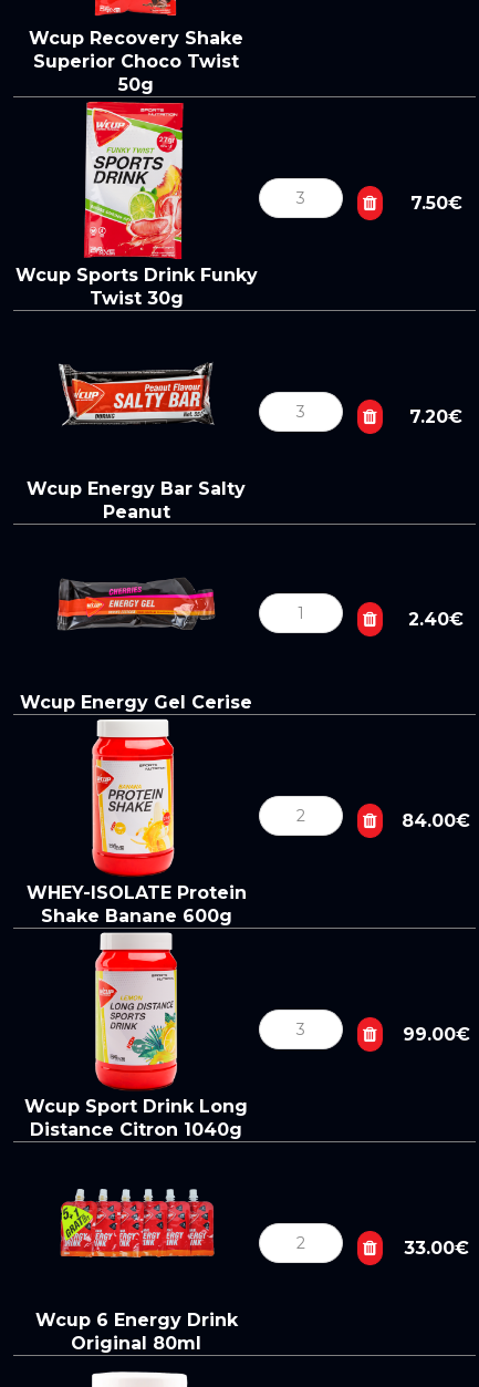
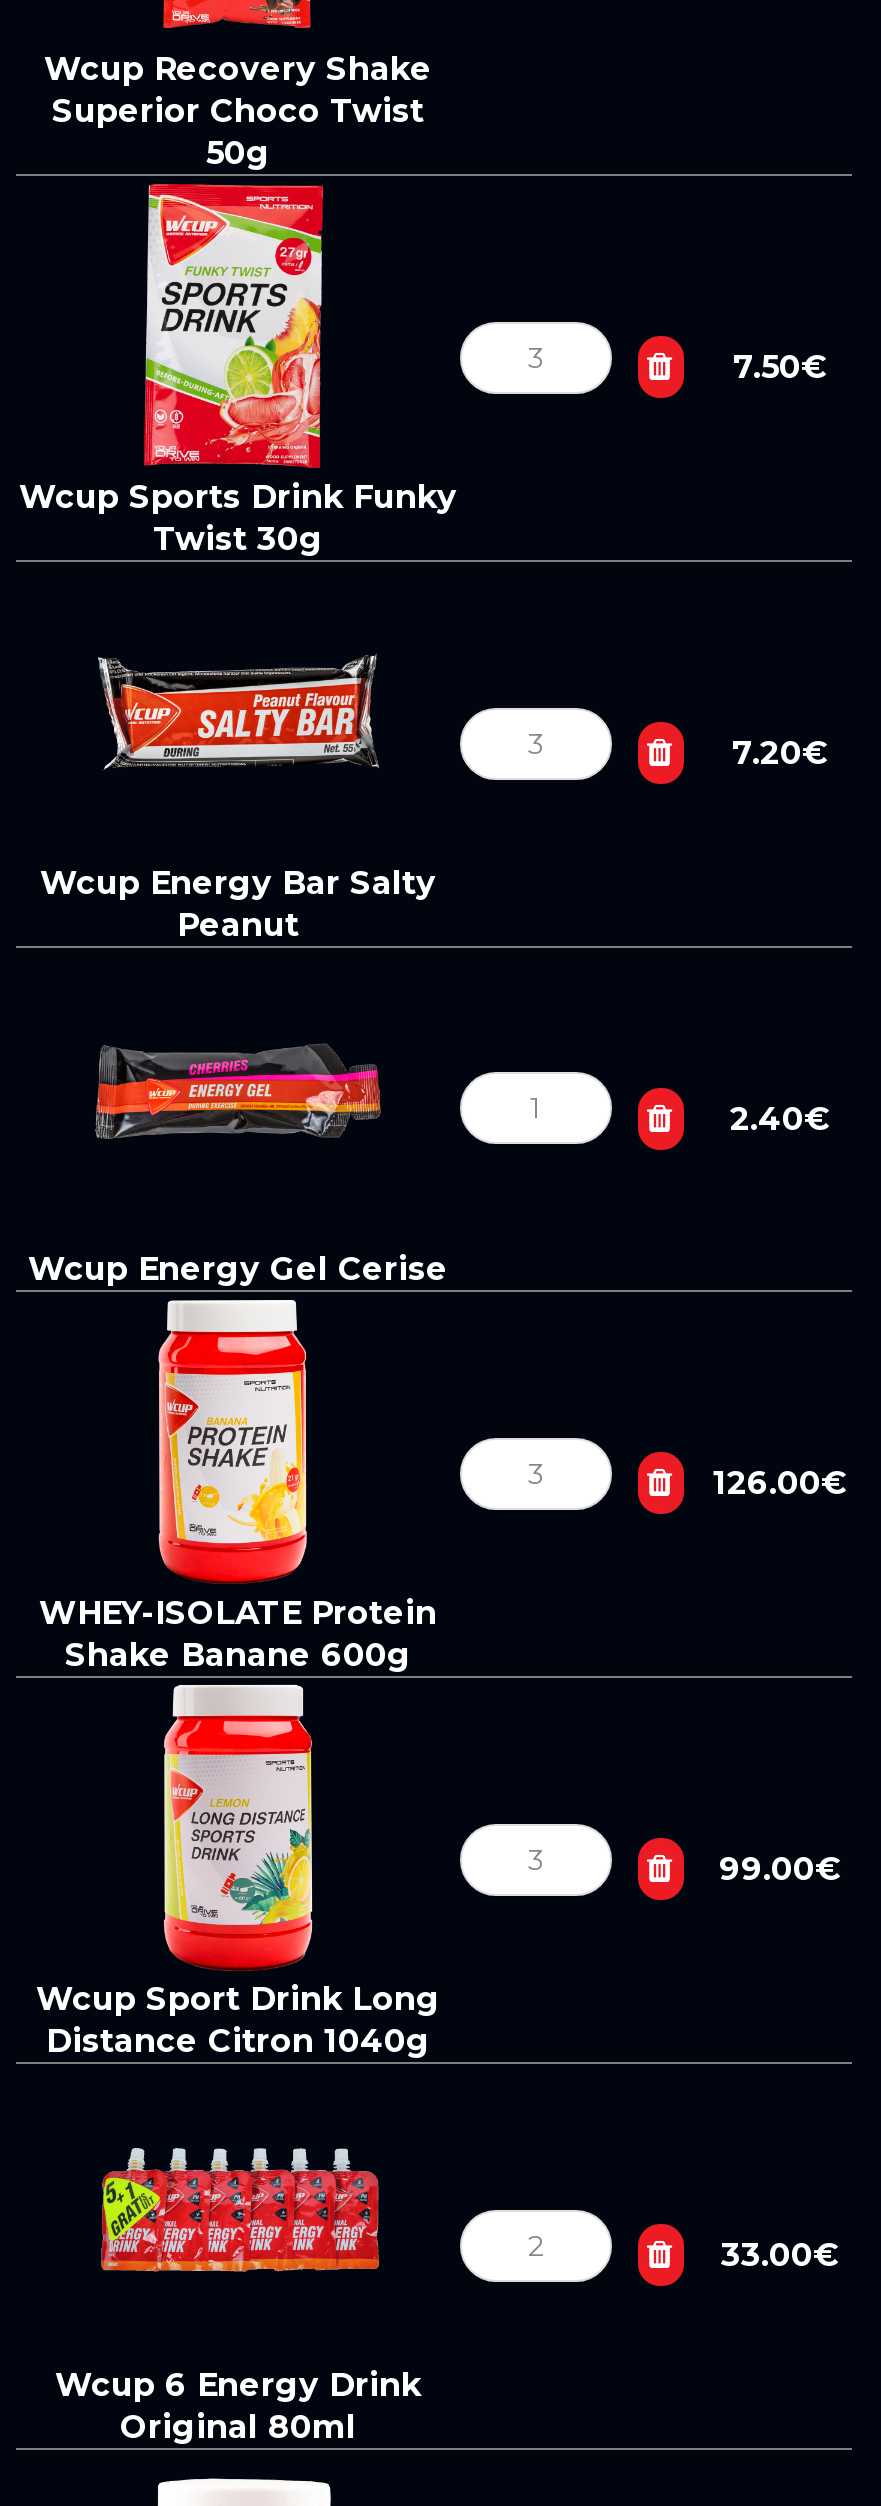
[402,810,470,831] 84.00€ -> [713,1464,847,1502] 126.00€

